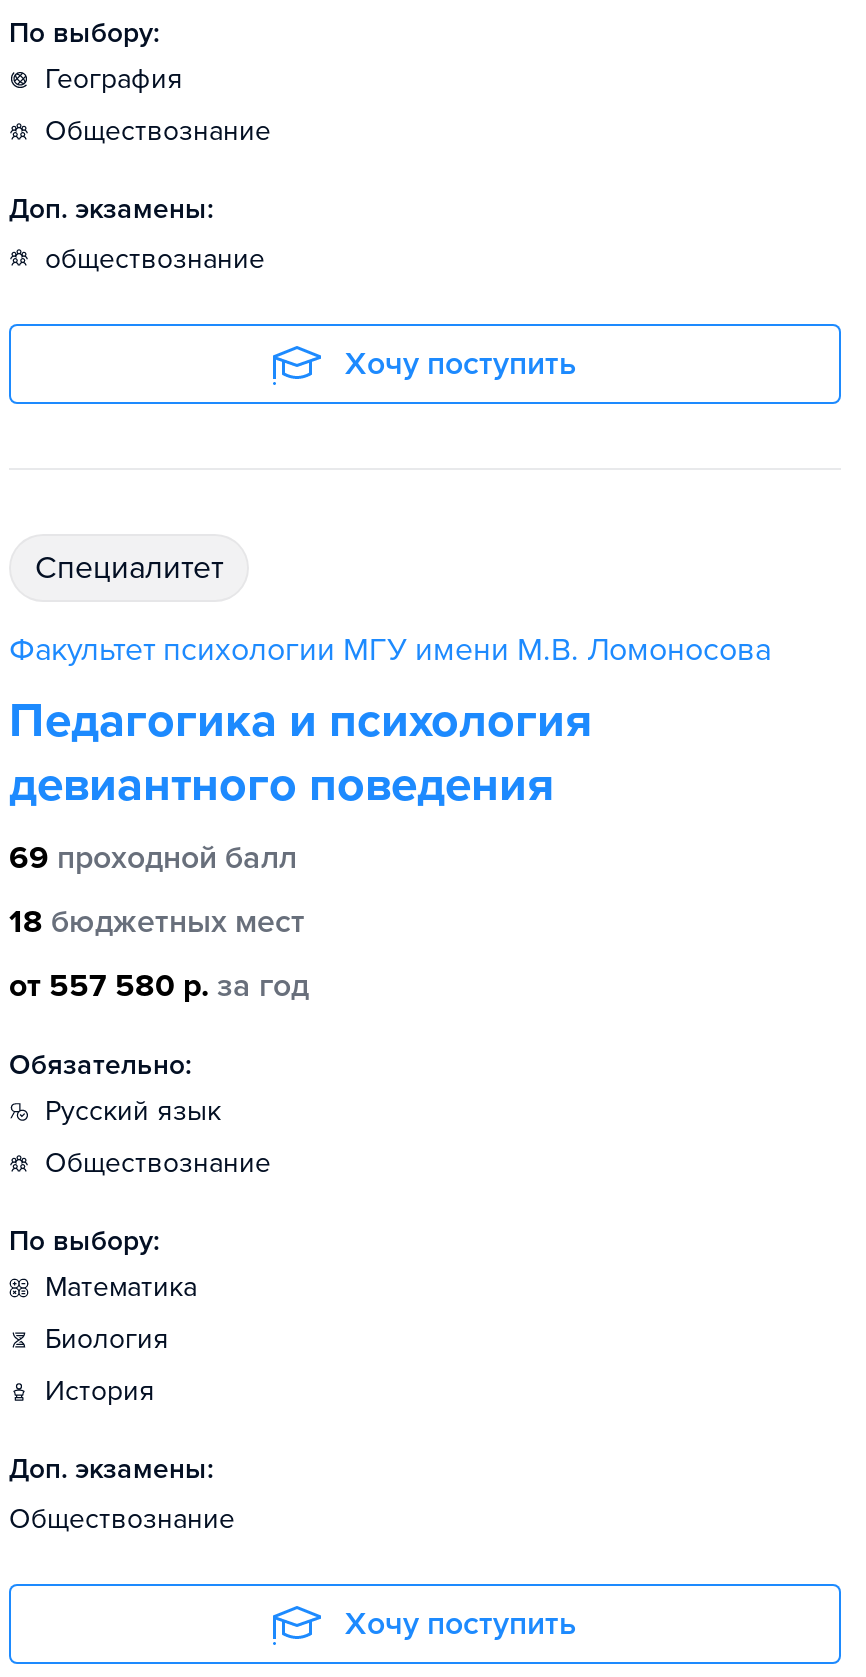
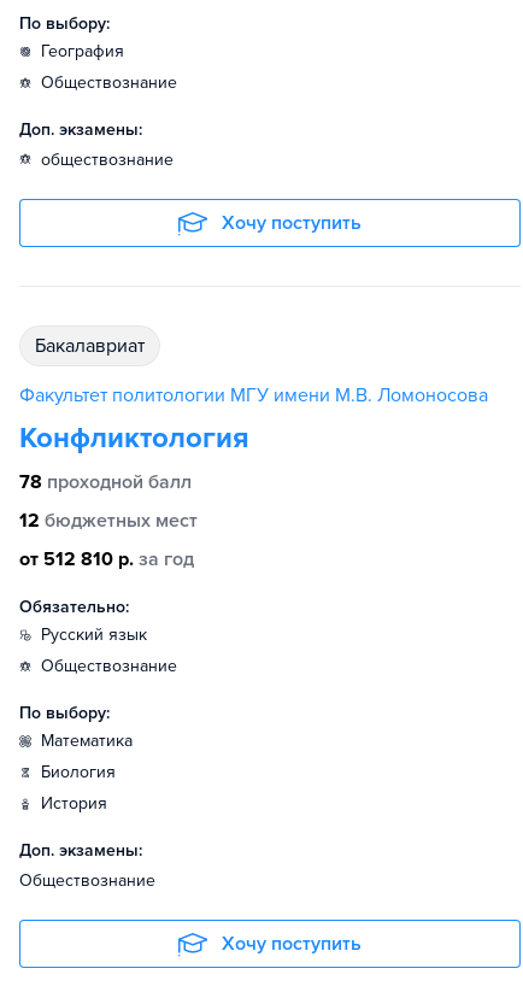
[57,548,223,588] специалитет -> [46,334,145,358] бакалавриат
[9,630,771,878] Факультет психологии МГУ имени М.В. Ломоносова | Педагогика и психология | девиантного поведения | 69 проходной балл -> [19,383,488,494] Факультет политологии МГУ имени М.В. Ломоносова | Конфликтология | 78 проходной балл
[9,902,305,942] 18 бюджетных мест -> [19,509,198,533] 12 бюджетных мест
[9,966,309,1006] от 557 580 р. за год -> [19,547,194,571] от 512 810 р. за год

